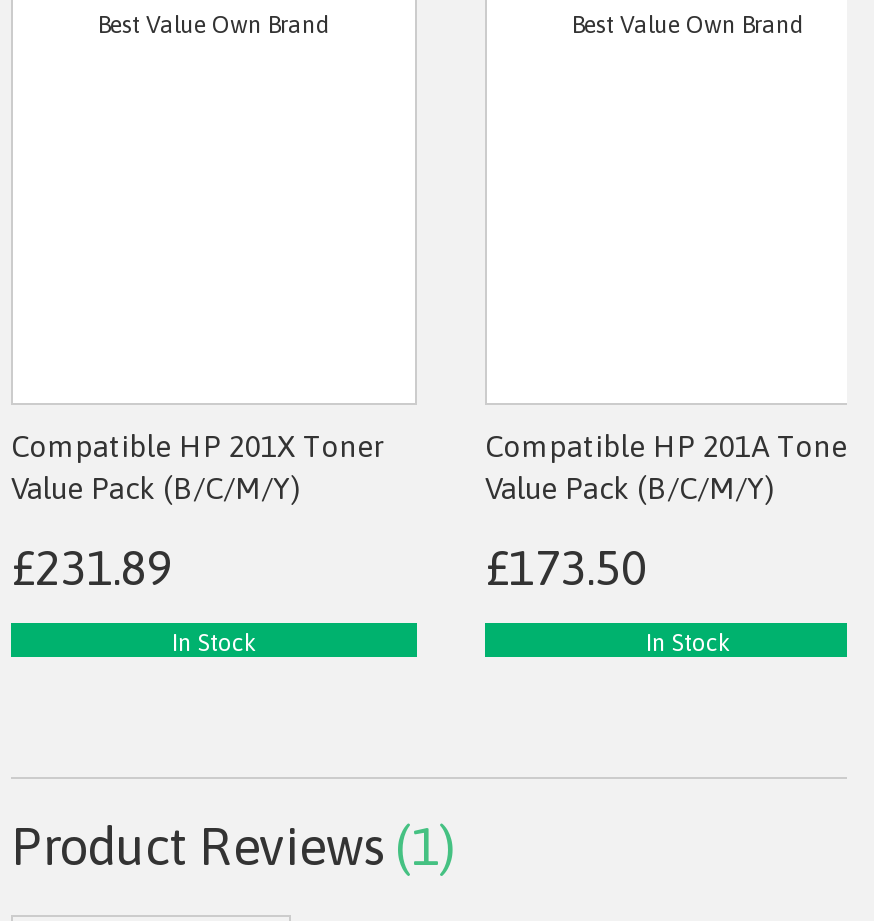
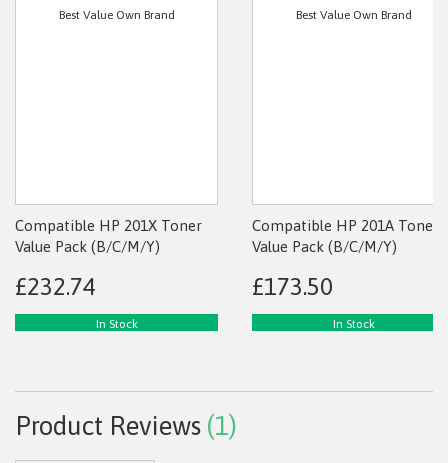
[11,540,173,594] £231.89 -> [15,273,96,300] £232.74

